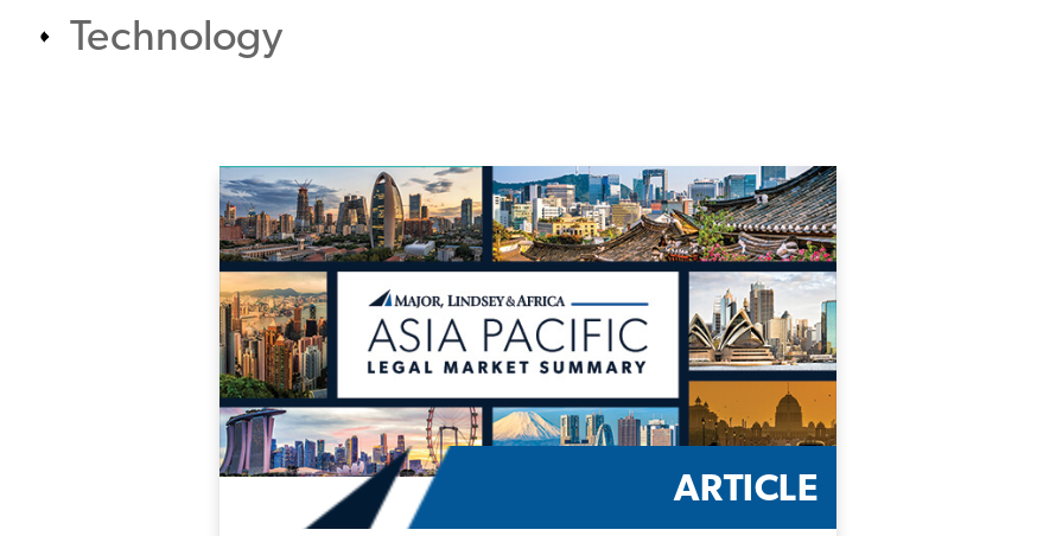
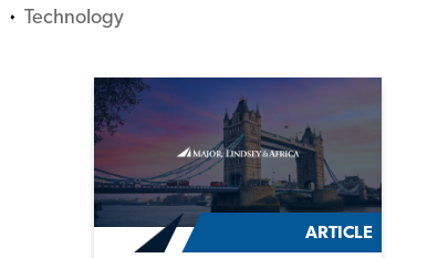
[217,166,839,479] [image] -> [93,76,383,228] [image]

